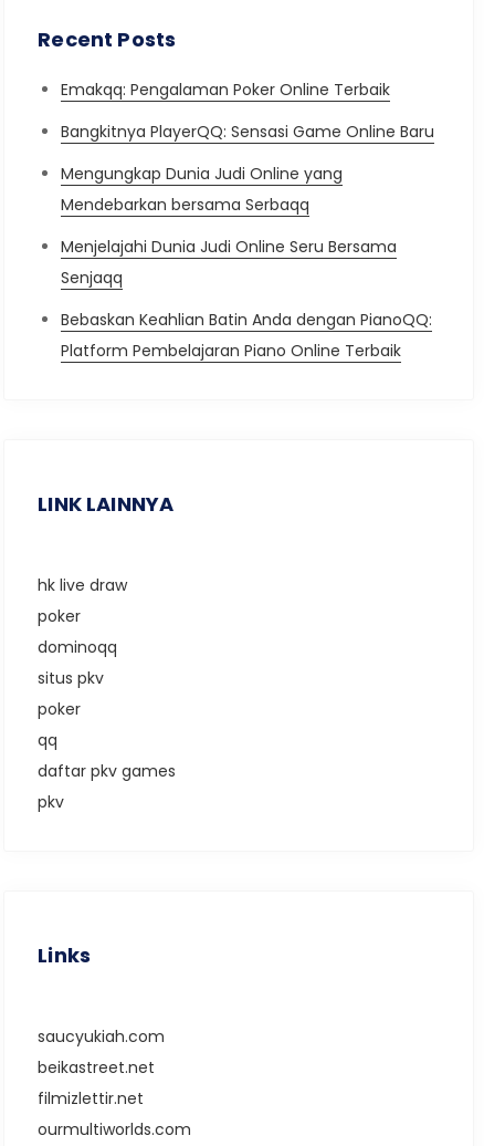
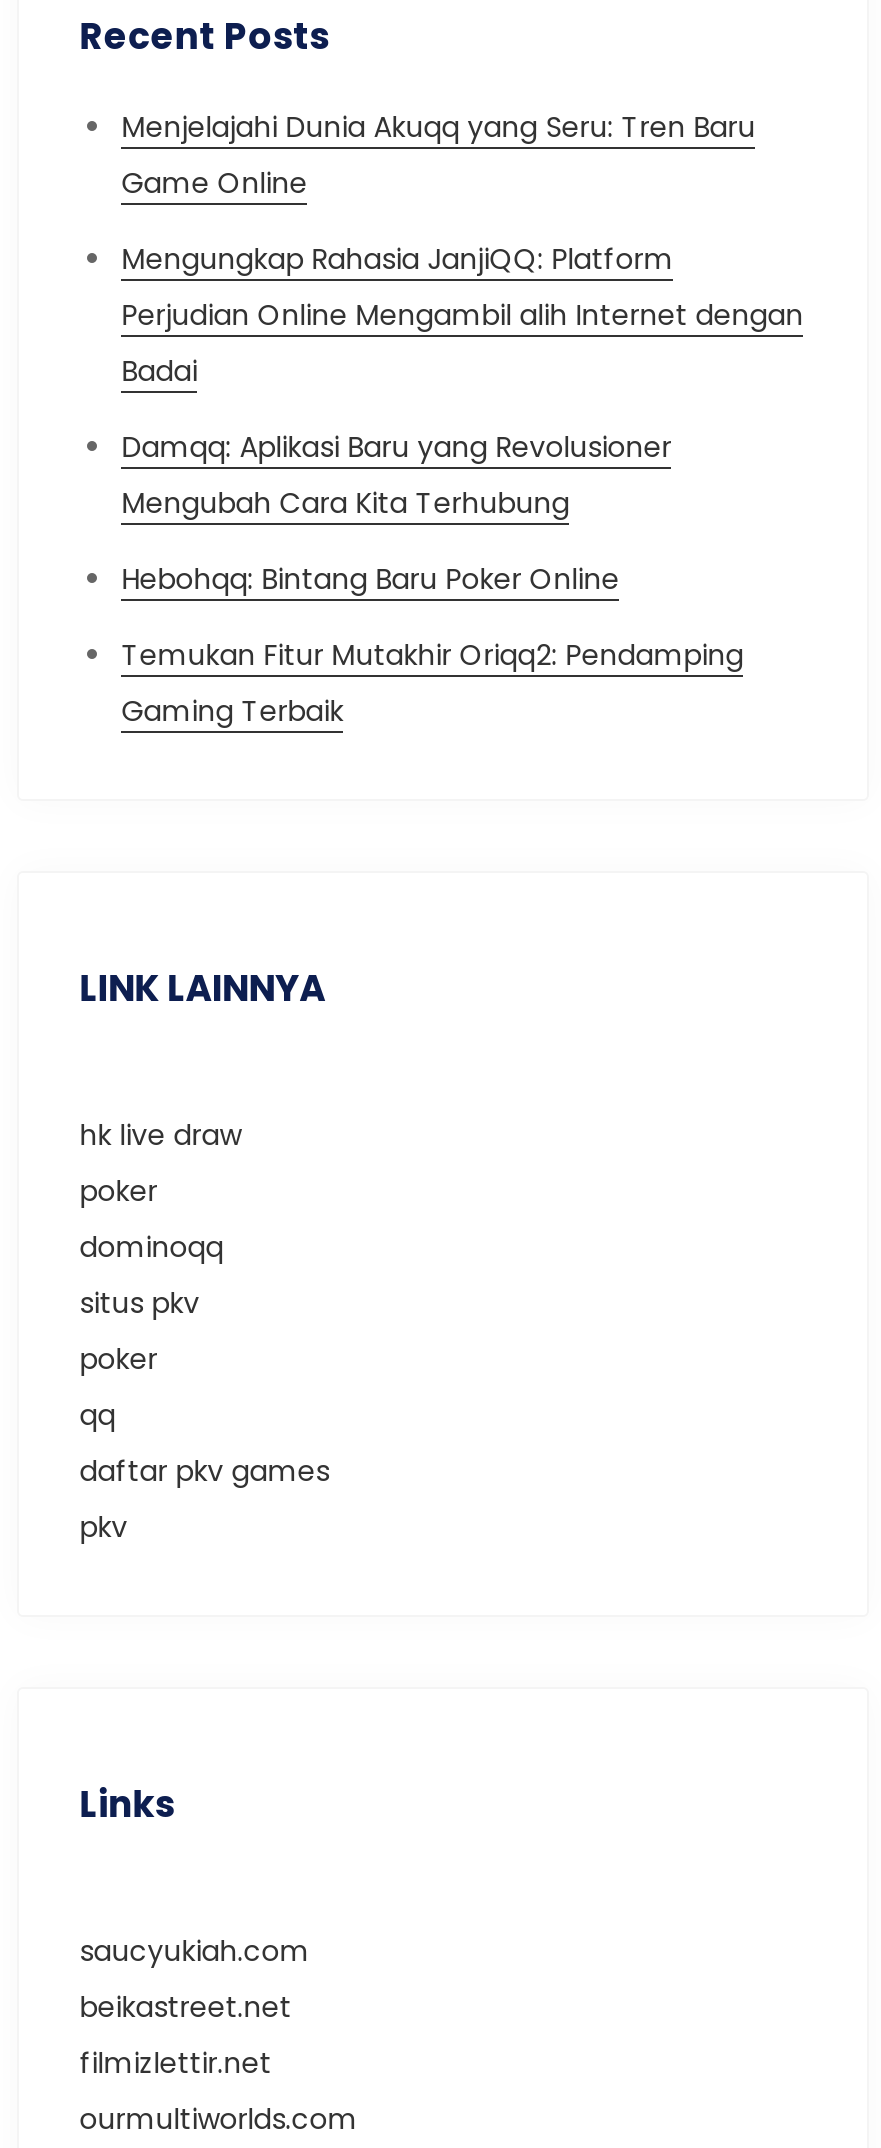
[61,79,390,101] Emakqq: Pengalaman Poker Online Terbaik -> [121,107,755,203] Menjelajahi Dunia Akuqq yang Seru: Tren Baru | Game Online
[61,121,434,143] Bangkitnya PlayerQQ: Sensasi Game Online Baru -> [121,239,803,391] Mengungkap Rahasia JanjiQQ: Platform | Perjudian Online Mengambil alih Internet dengan | Badai
[61,163,343,216] Mengungkap Dunia Judi Online yang | Mendebarkan bersama Serbaqq -> [121,427,671,523] Damqq: Aplikasi Baru yang Revolusioner | Mengubah Cara Kita Terhubung
[61,236,397,289] Menjelajahi Dunia Judi Online Seru Bersama | Senjaqq -> [121,559,619,599] Hebohqq: Bintang Baru Poker Online
[61,309,432,362] Bebaskan Keahlian Batin Anda dengan PianoQQ: | Platform Pembelajaran Piano Online Terbaik -> [121,635,743,731] Temukan Fitur Mutakhir Oriqq2: Pendamping | Gaming Terbaik

